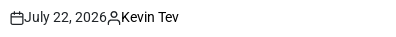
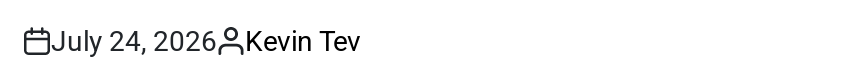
[24,9,179,25] July 22, 2026 Kevin Tev -> [51,24,361,56] July 24, 2026 Kevin Tev

